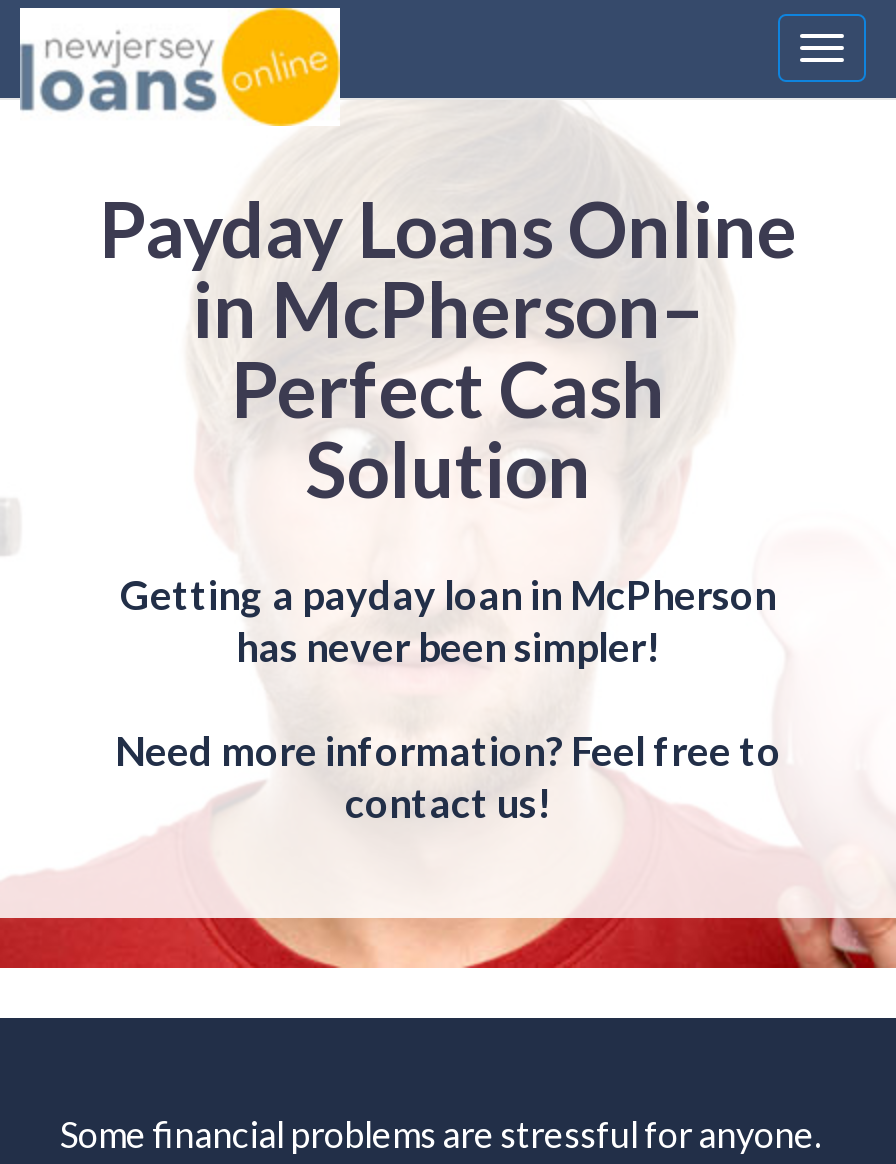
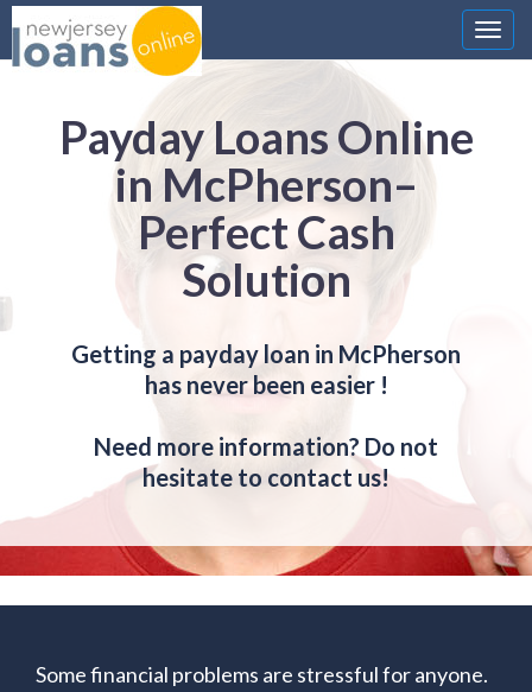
[236,622,660,670] has never been simpler! -> [144,370,388,399] has never been easier !
[115,726,781,826] Need more information? Feel free to | contact us! -> [94,432,438,491] Need more information? Do not | hesitate to contact us!

